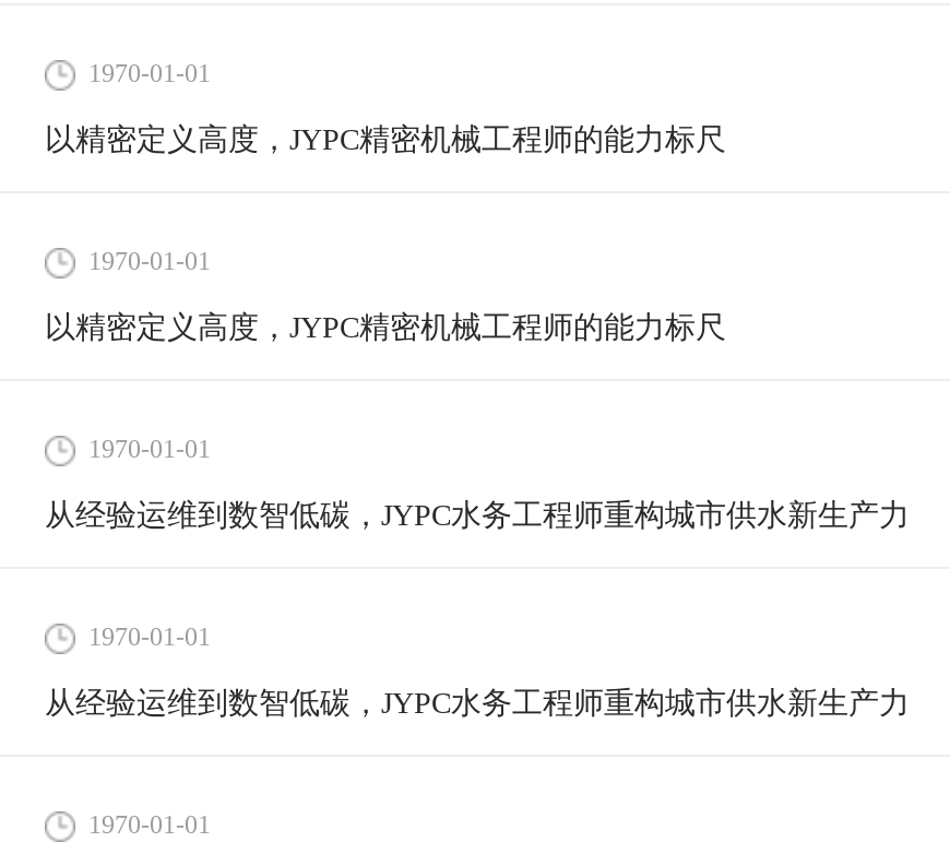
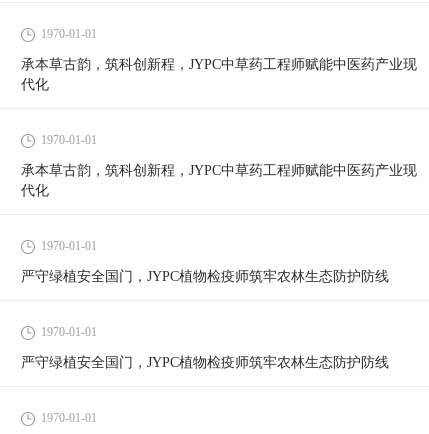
[45,124,726,157] 以精密定义高度，JYPC精密机械工程师的能力标尺 -> [21,57,417,92] 承本草古韵，筑科创新程，JYPC中草药工程师赋能中医药产业现 | 代化
[45,312,726,345] 以精密定义高度，JYPC精密机械工程师的能力标尺 -> [21,163,417,198] 承本草古韵，筑科创新程，JYPC中草药工程师赋能中医药产业现 | 代化
[45,500,910,533] 从经验运维到数智低碳，JYPC水务工程师重构城市供水新生产力 -> [21,269,389,284] 严守绿植安全国门，JYPC植物检疫师筑牢农林生态防护防线
[45,688,910,721] 从经验运维到数智低碳，JYPC水务工程师重构城市供水新生产力 -> [21,355,389,370] 严守绿植安全国门，JYPC植物检疫师筑牢农林生态防护防线

